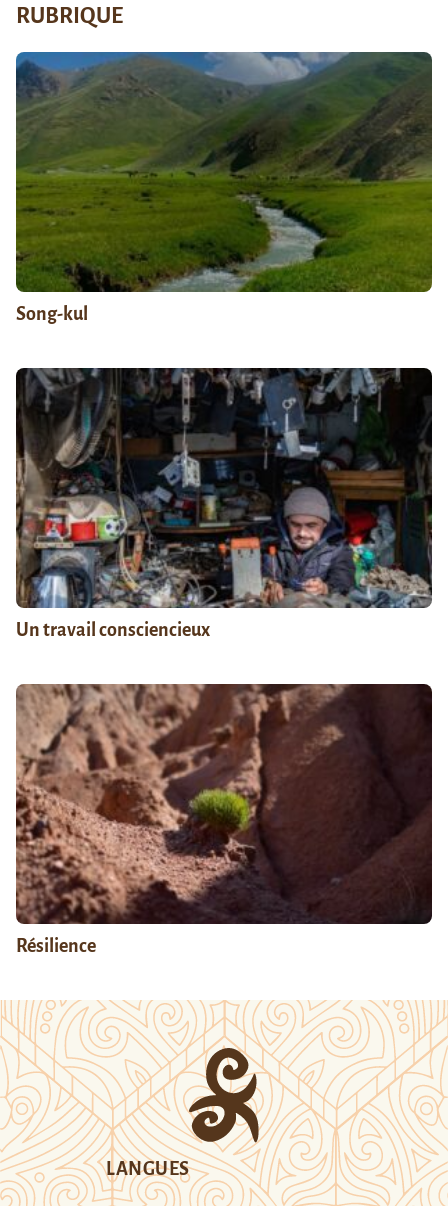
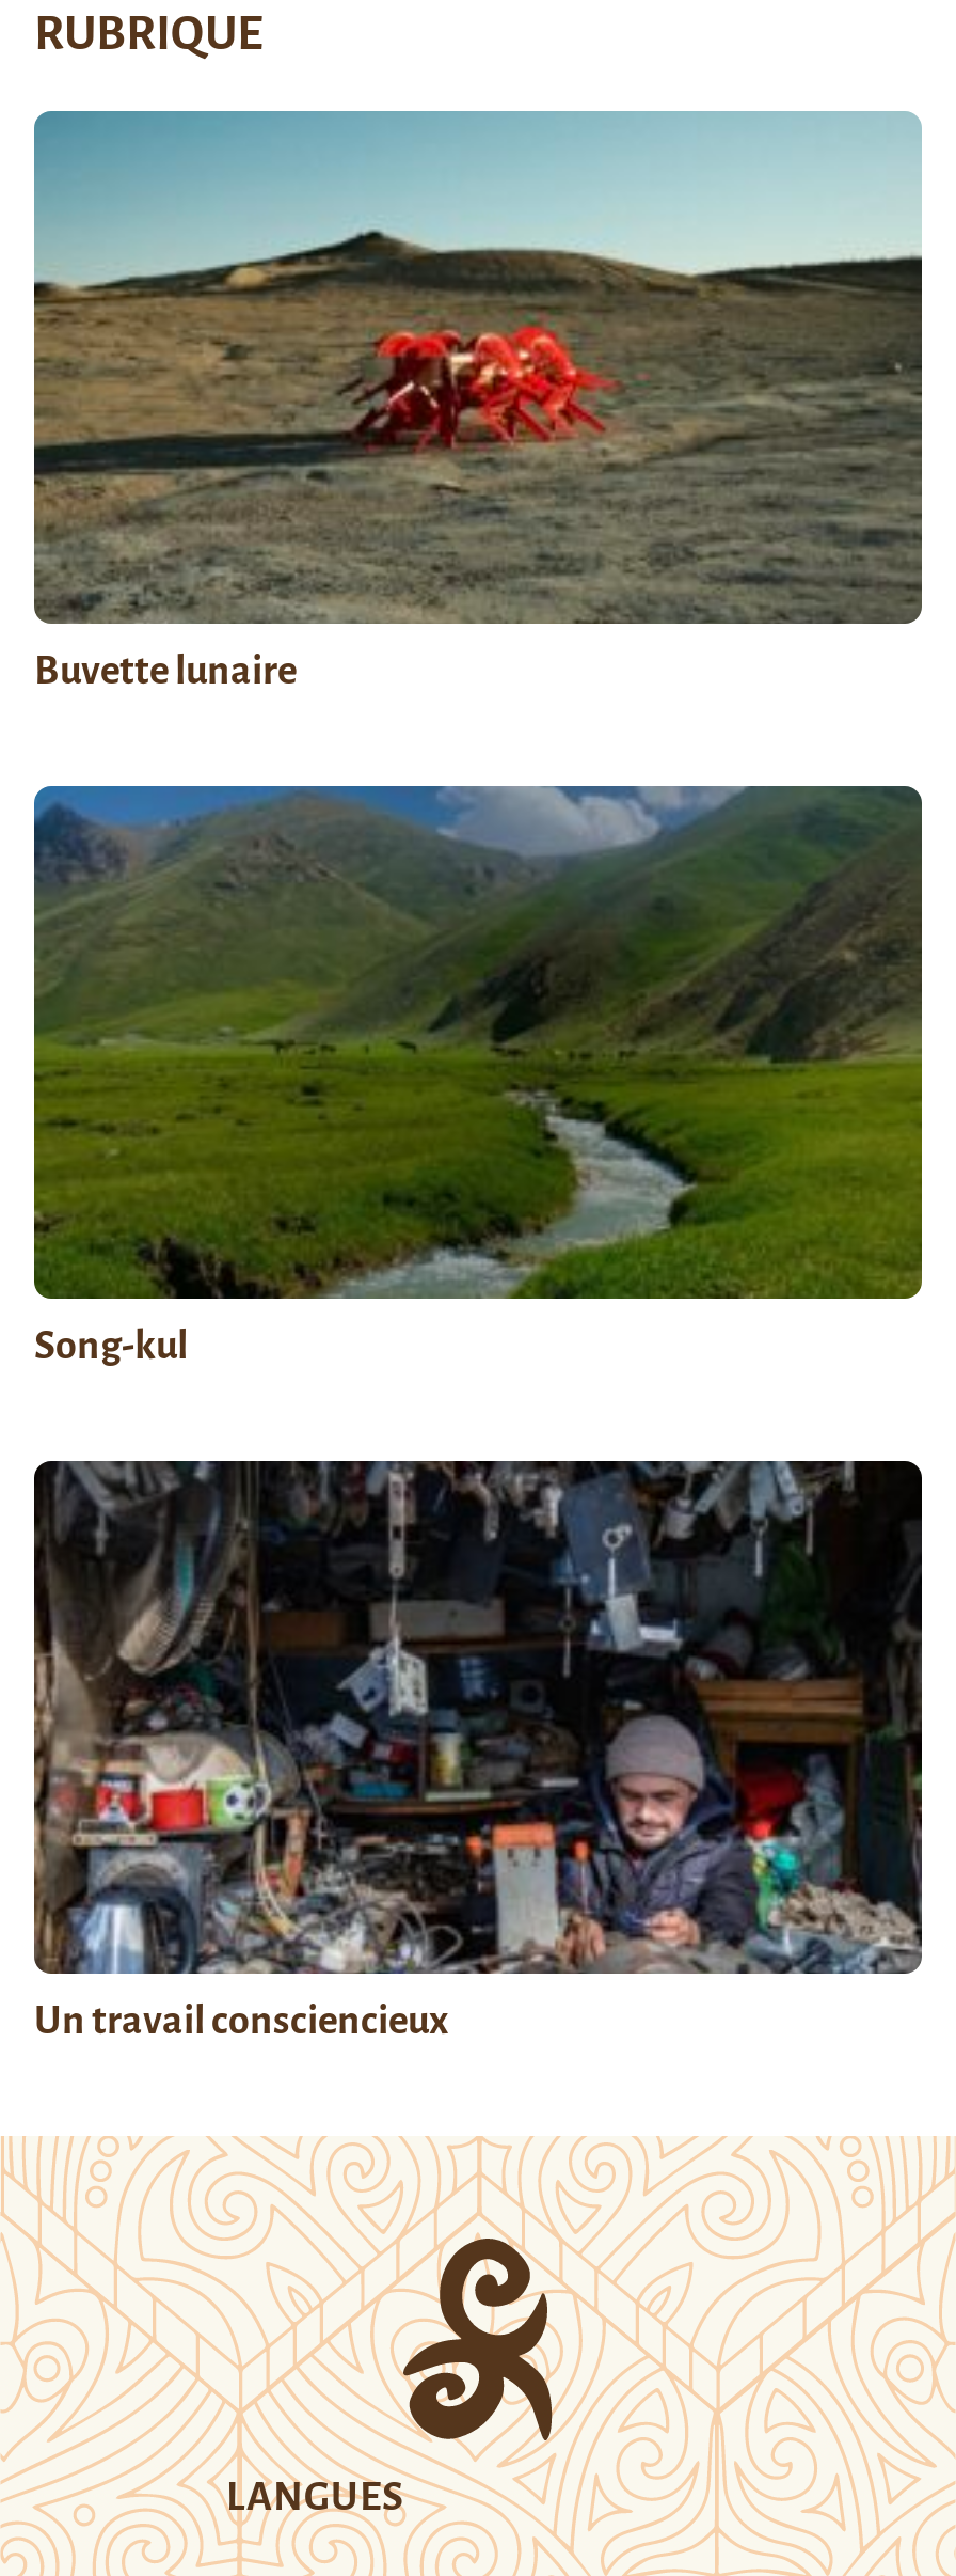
none -> [32,111,922,693] [image] | Buvette lunaire
moved [14,51,433,640] -> [30,784,924,2043]: [image] | Song-kul | Un travail consciencieux
[15,683,432,956] [image] | Résilience -> none

